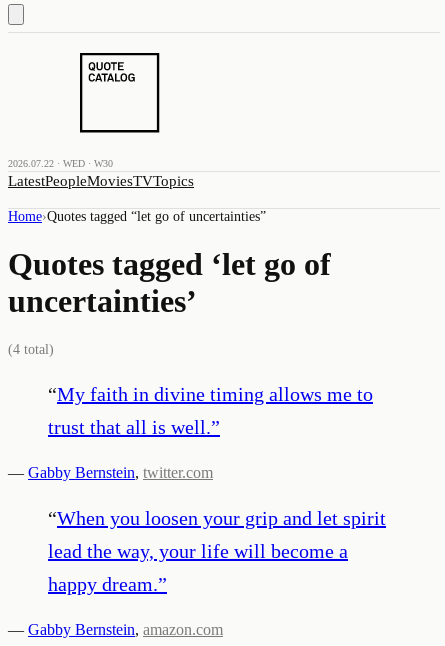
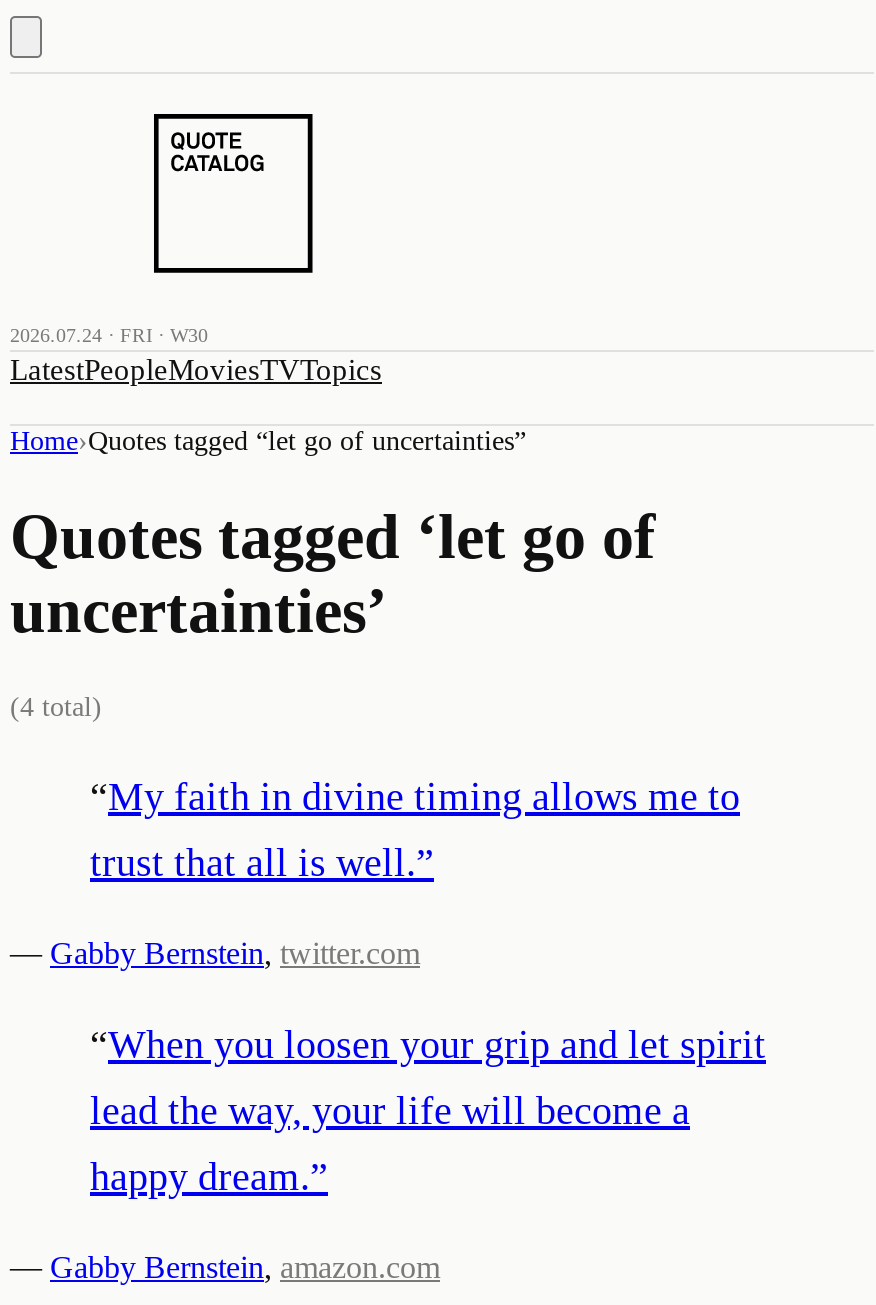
[8,158,113,169] 2026.07.22 · WED · W30 -> [10,324,208,346] 2026.07.24 · FRI · W30

